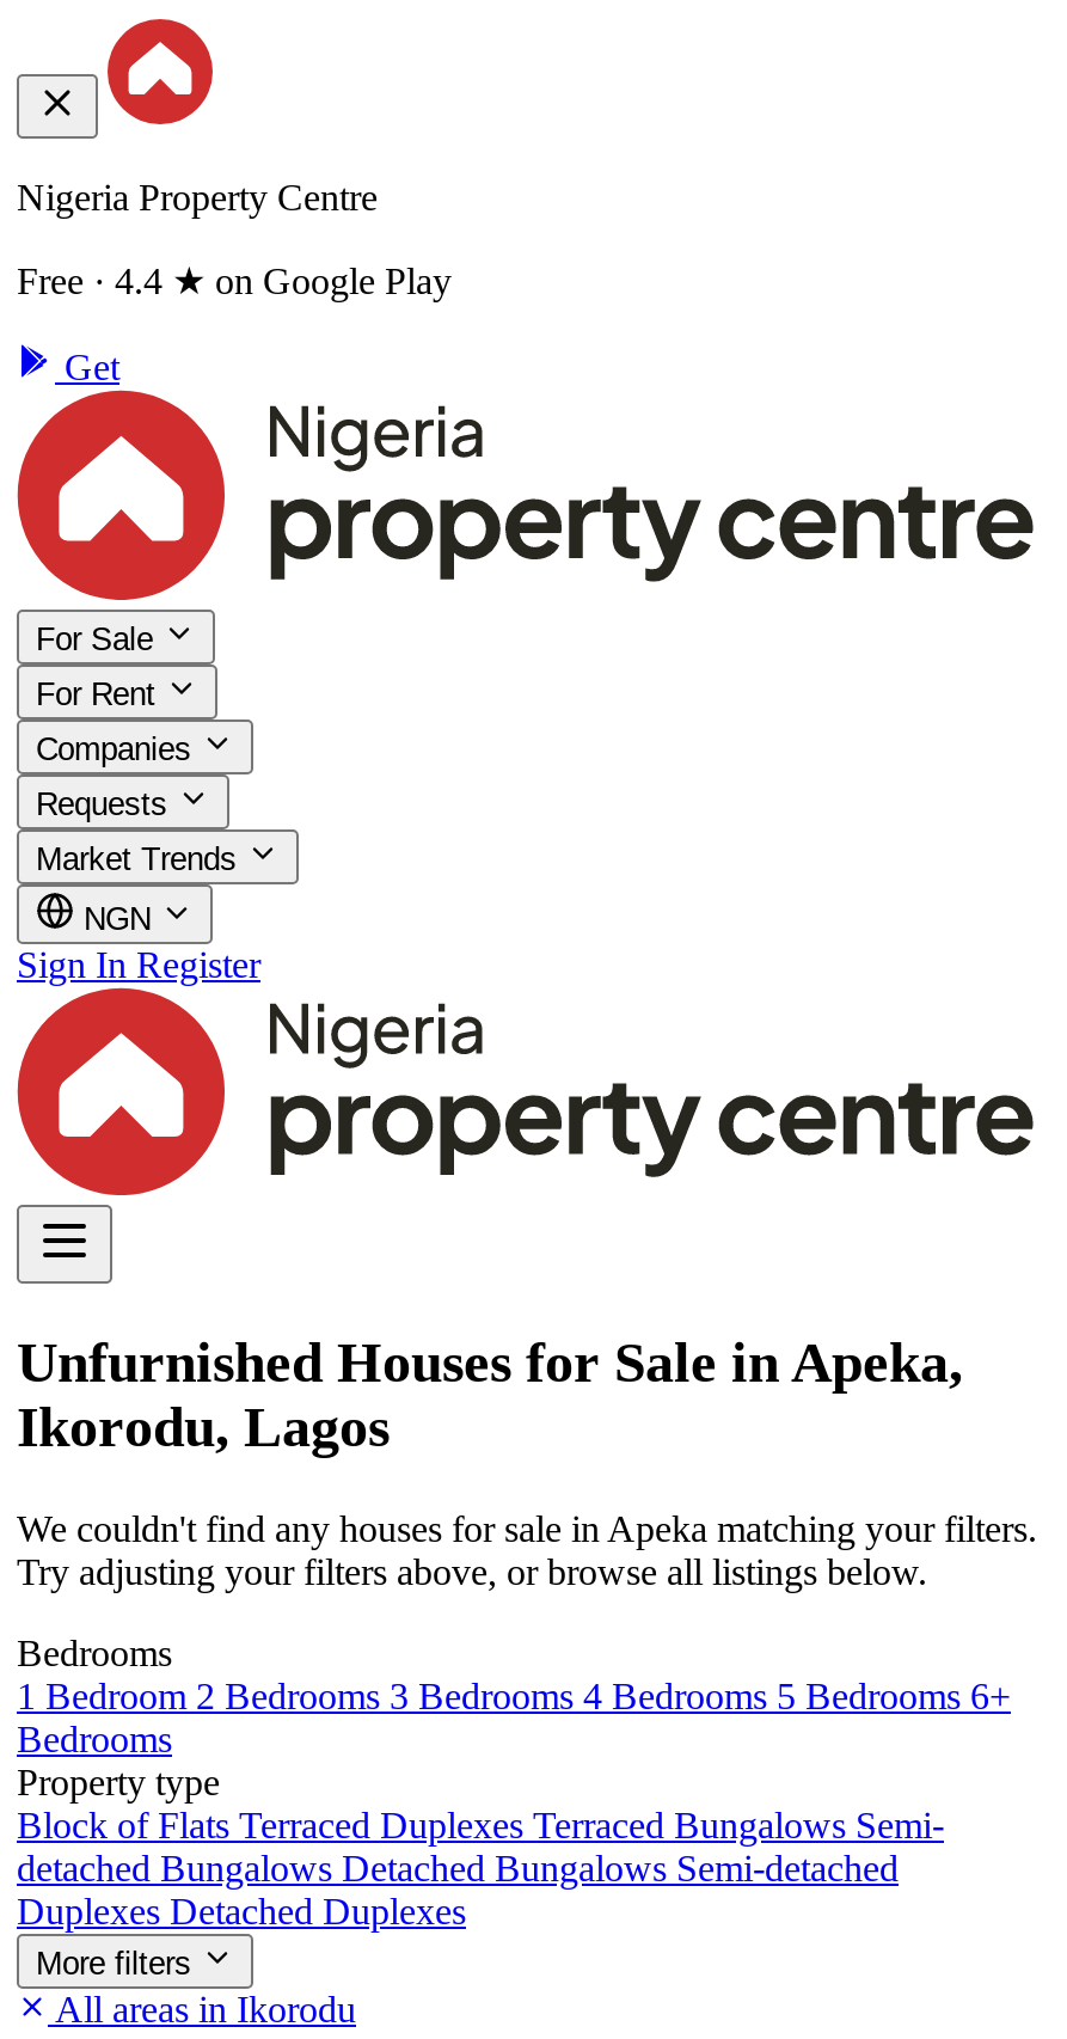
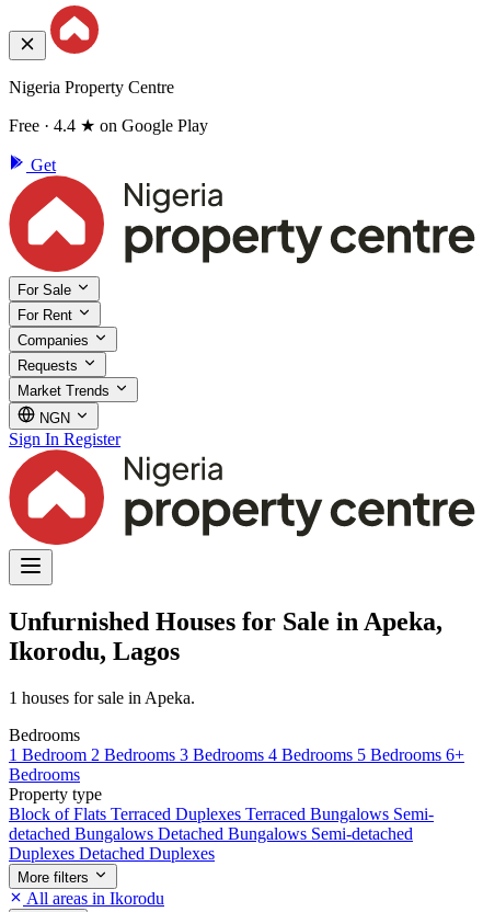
[17,1508,1037,1592] We couldn't find any houses for sale in Apeka matching your filters. | Try adjusting your filters above, or browse all listings below. -> [9,688,195,707] 1 houses for sale in Apeka.

